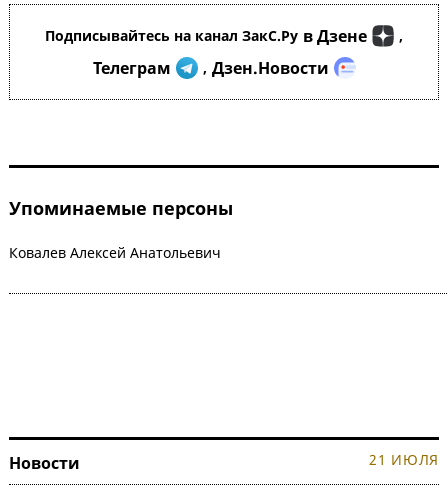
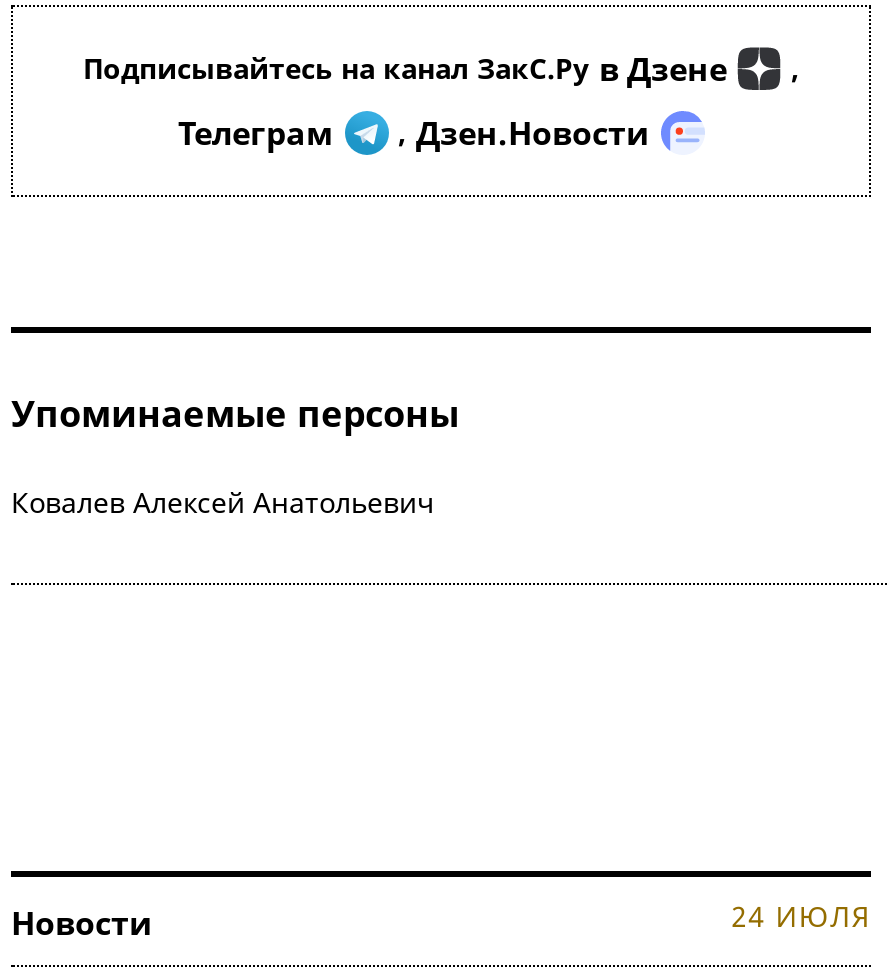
[369,450,439,469] 21 ИЮЛЯ -> [731,897,871,935] 24 ИЮЛЯ

